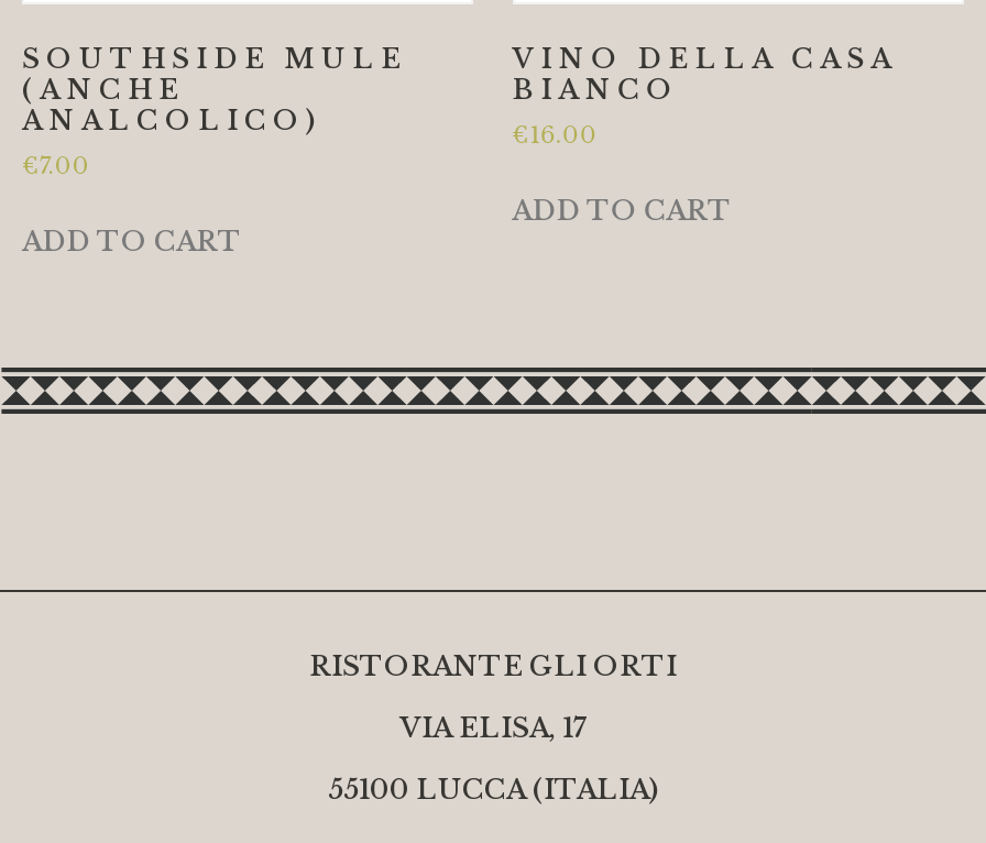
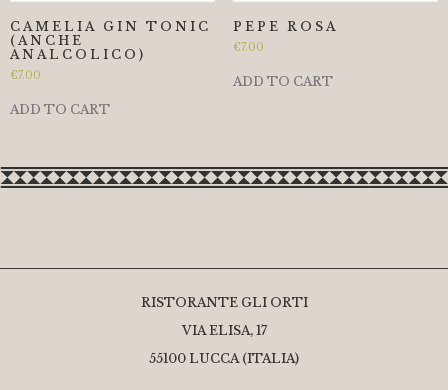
[22,43,407,76] SOUTHSIDE MULE -> [10,19,211,34] CAMELIA GIN TONIC
[512,43,897,107] VINO DELLA CASA | BIANCO -> [233,19,338,34] PEPE ROSA
[512,122,598,151] €16.00 -> [233,41,264,54] €7.00

